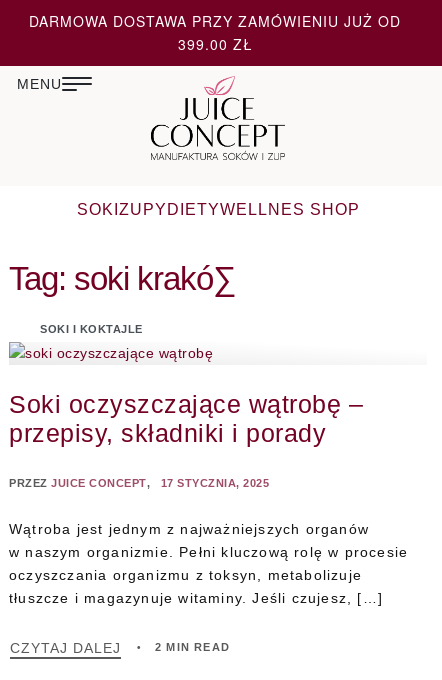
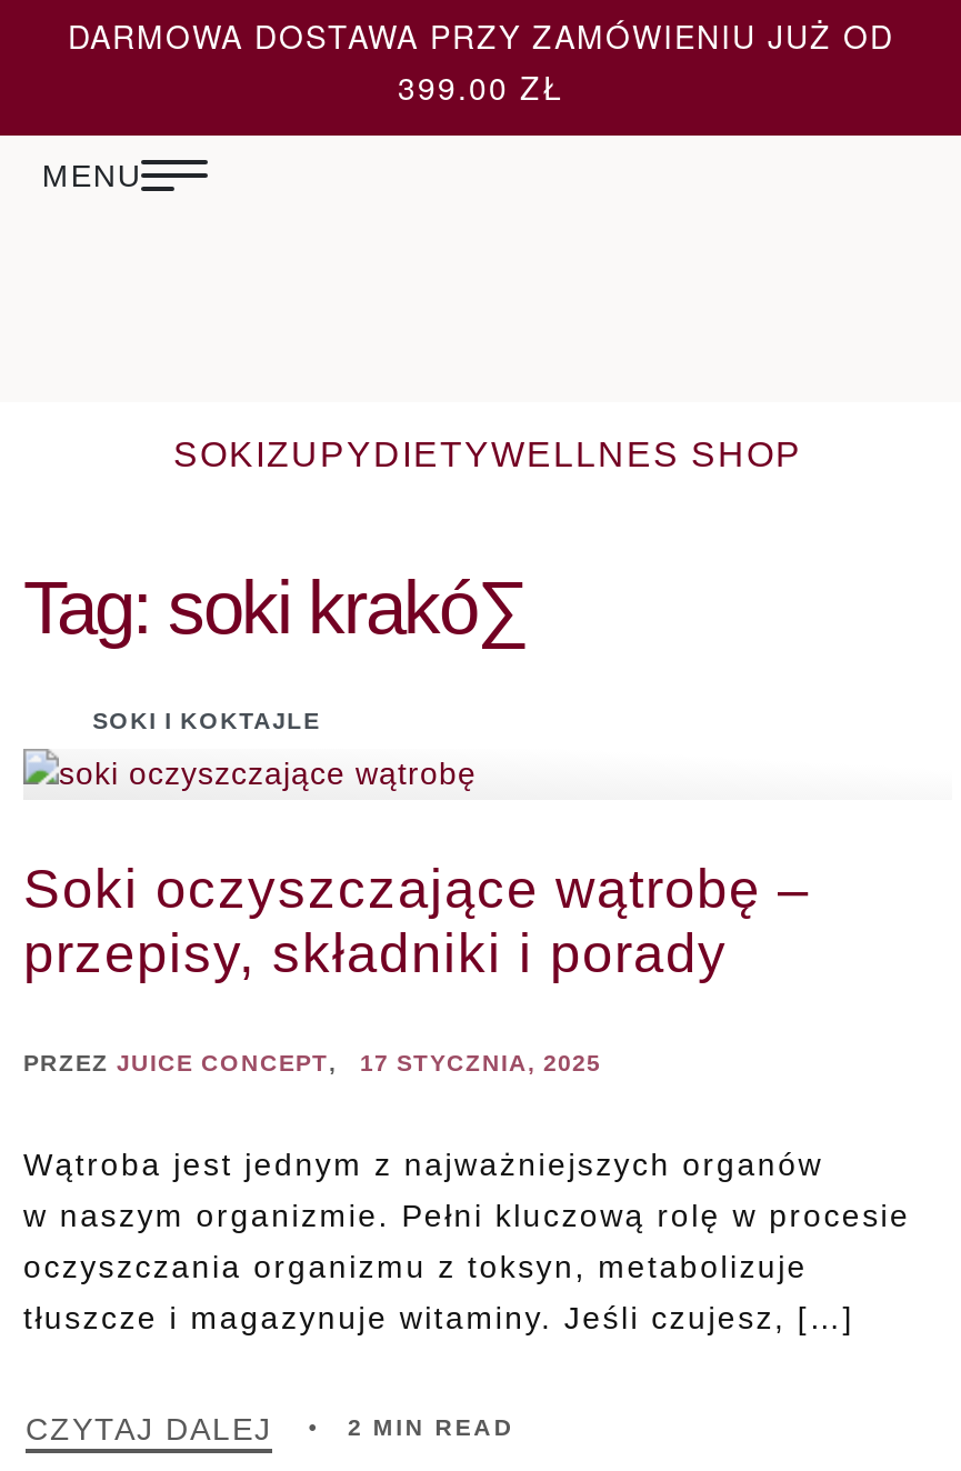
[150,76,286,161] [image] -> none

